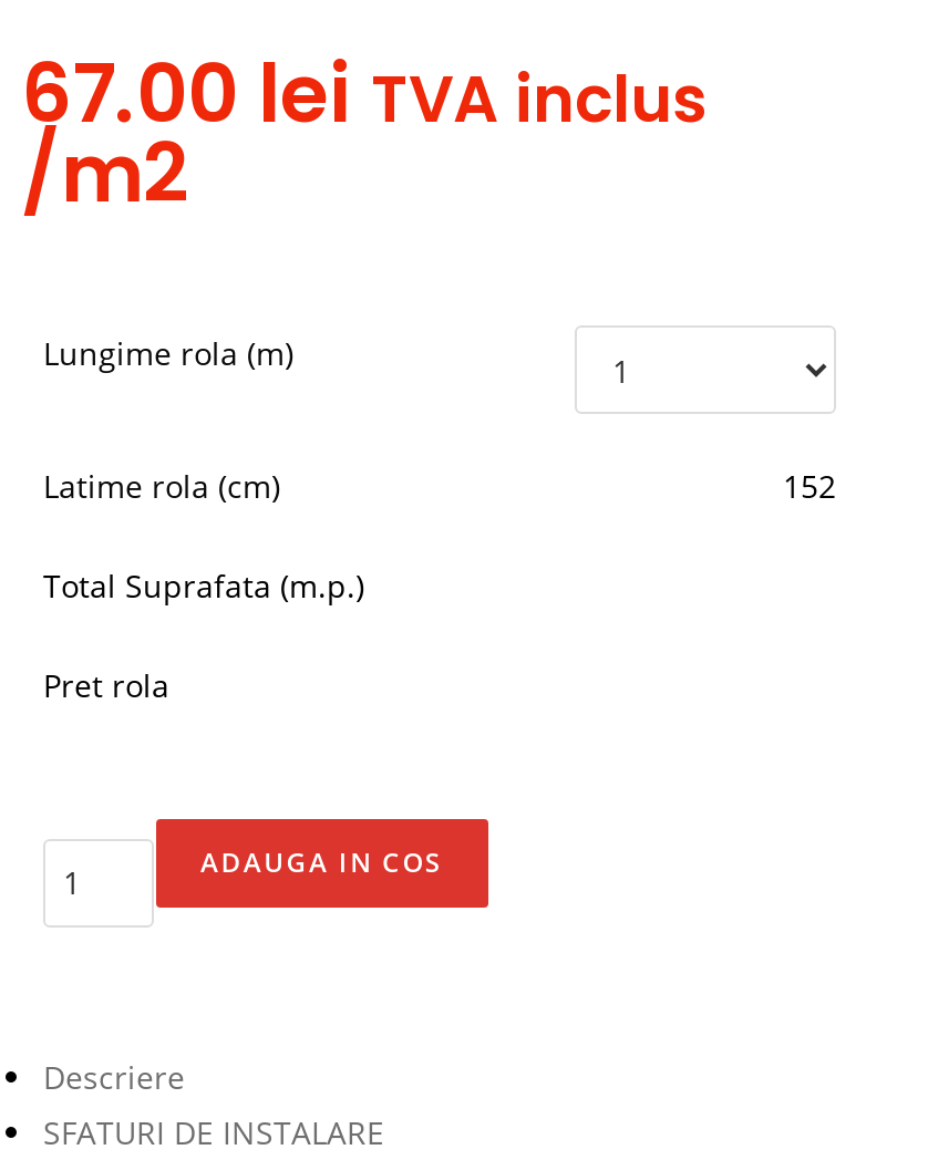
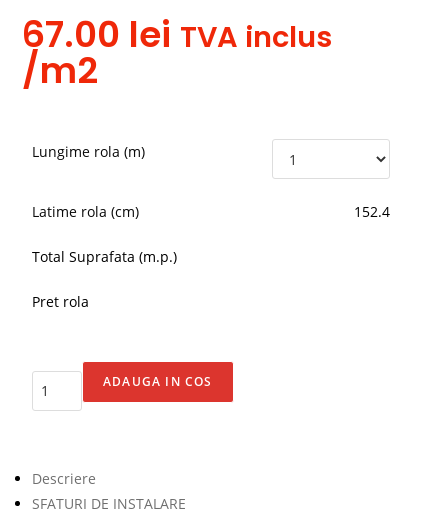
[783,465,836,507] 152 -> [354,202,390,221] 152.4

